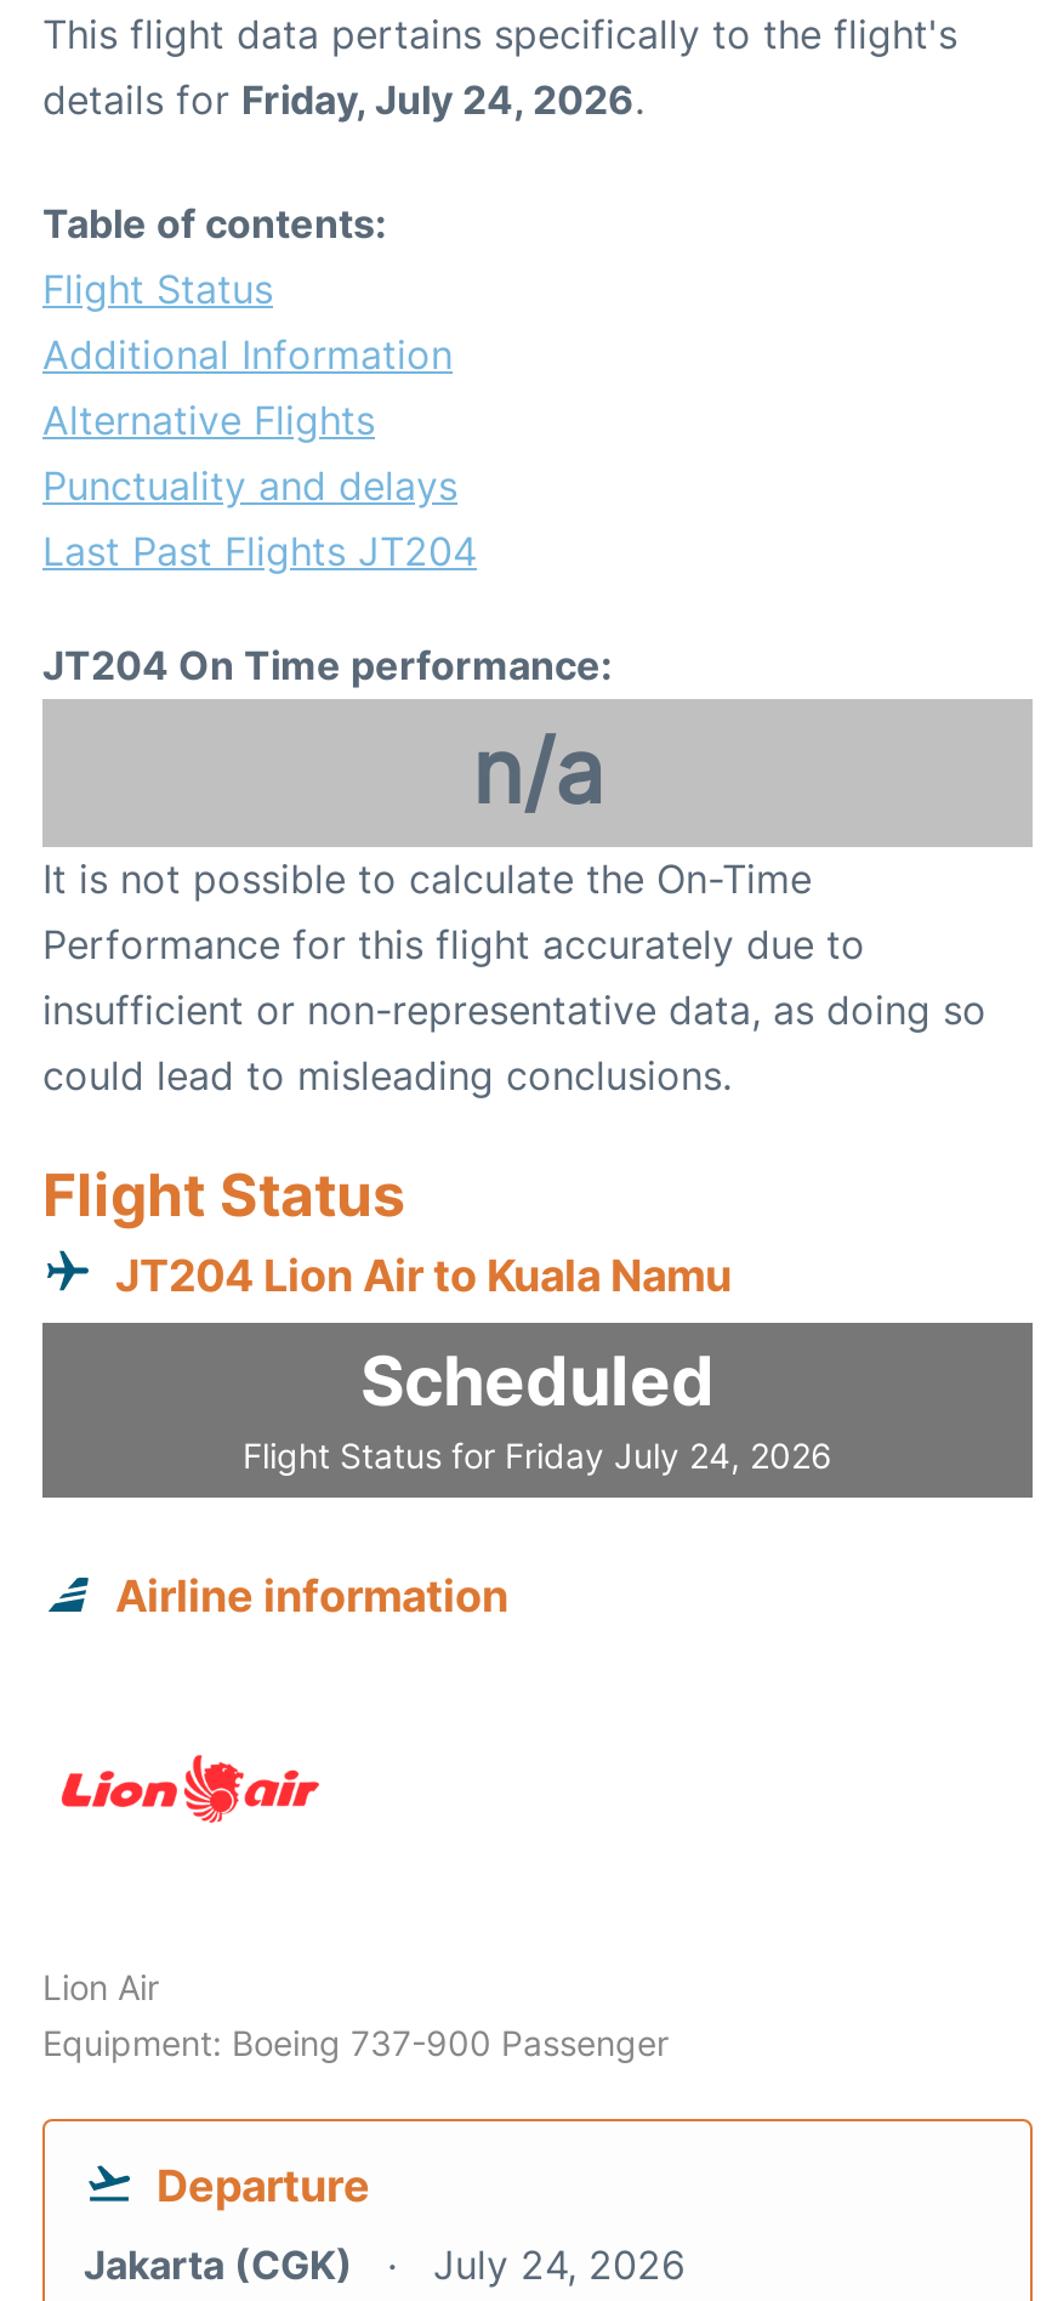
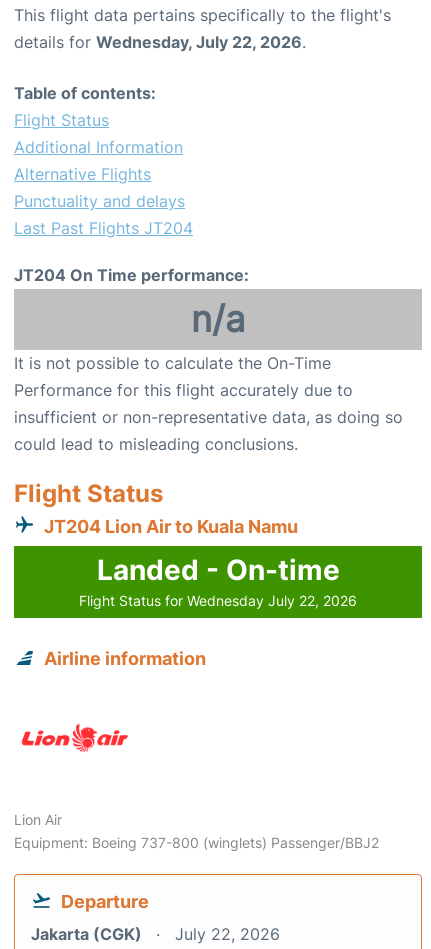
[42,76,644,125] details for Friday, July 24, 2026. -> [14,32,306,52] details for Wednesday, July 22, 2026.
[243,1341,832,1476] Scheduled | Flight Status for Friday July 24, 2026 -> [79,553,357,609] Landed - On-time | Flight Status for Wednesday July 22, 2026
[42,2023,669,2064] Equipment: Boeing 737-900 Passenger -> [14,834,379,851] Equipment: Boeing 737-800 (winglets) Passenger/BBJ2
[84,2241,686,2290] Jakarta (CGK) July 24, 2026 -> [31,924,280,944] Jakarta (CGK) July 22, 2026

